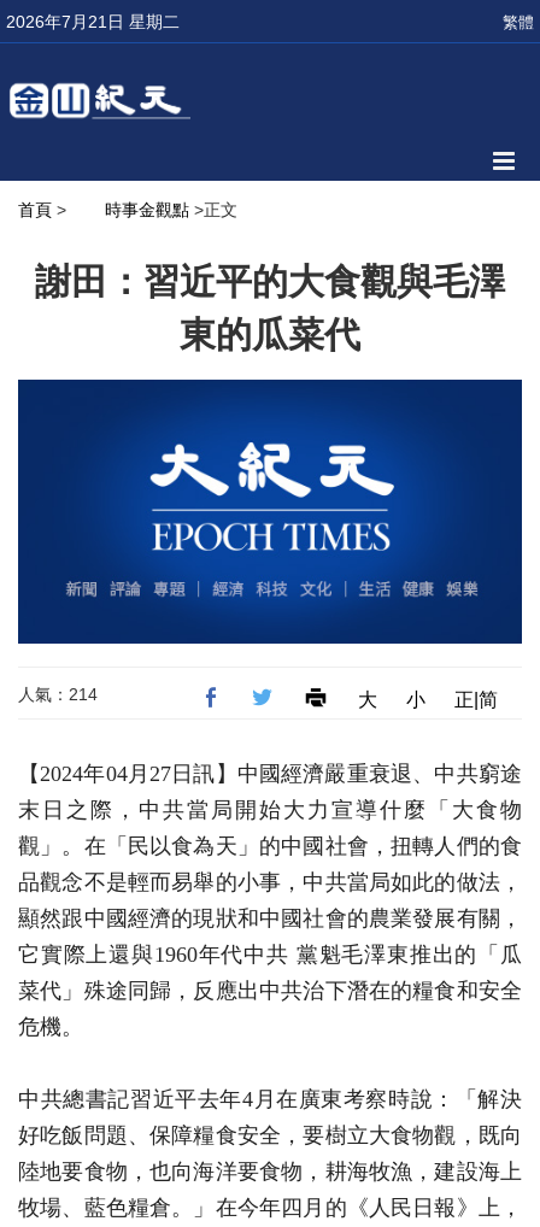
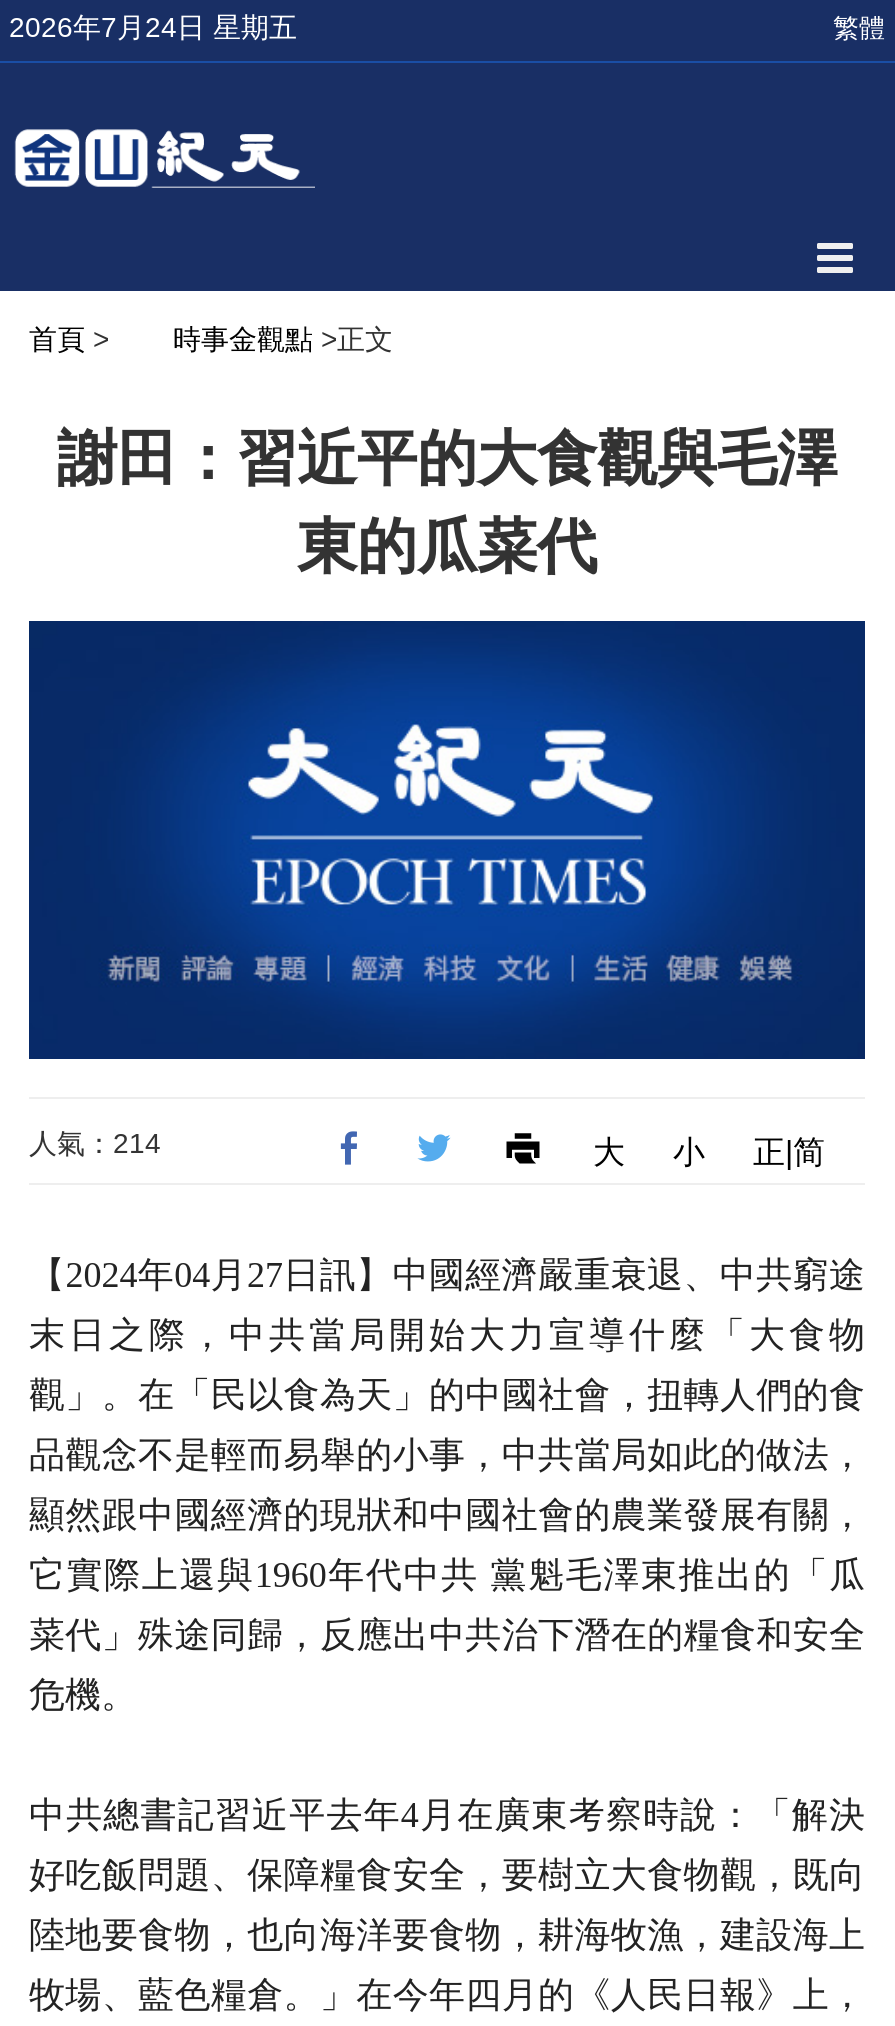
[6,12,180,31] 2026年7月21日 星期二 -> [9,11,297,43] 2026年7月24日 星期五

